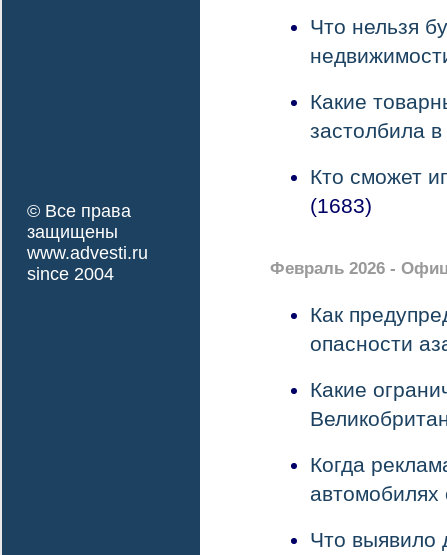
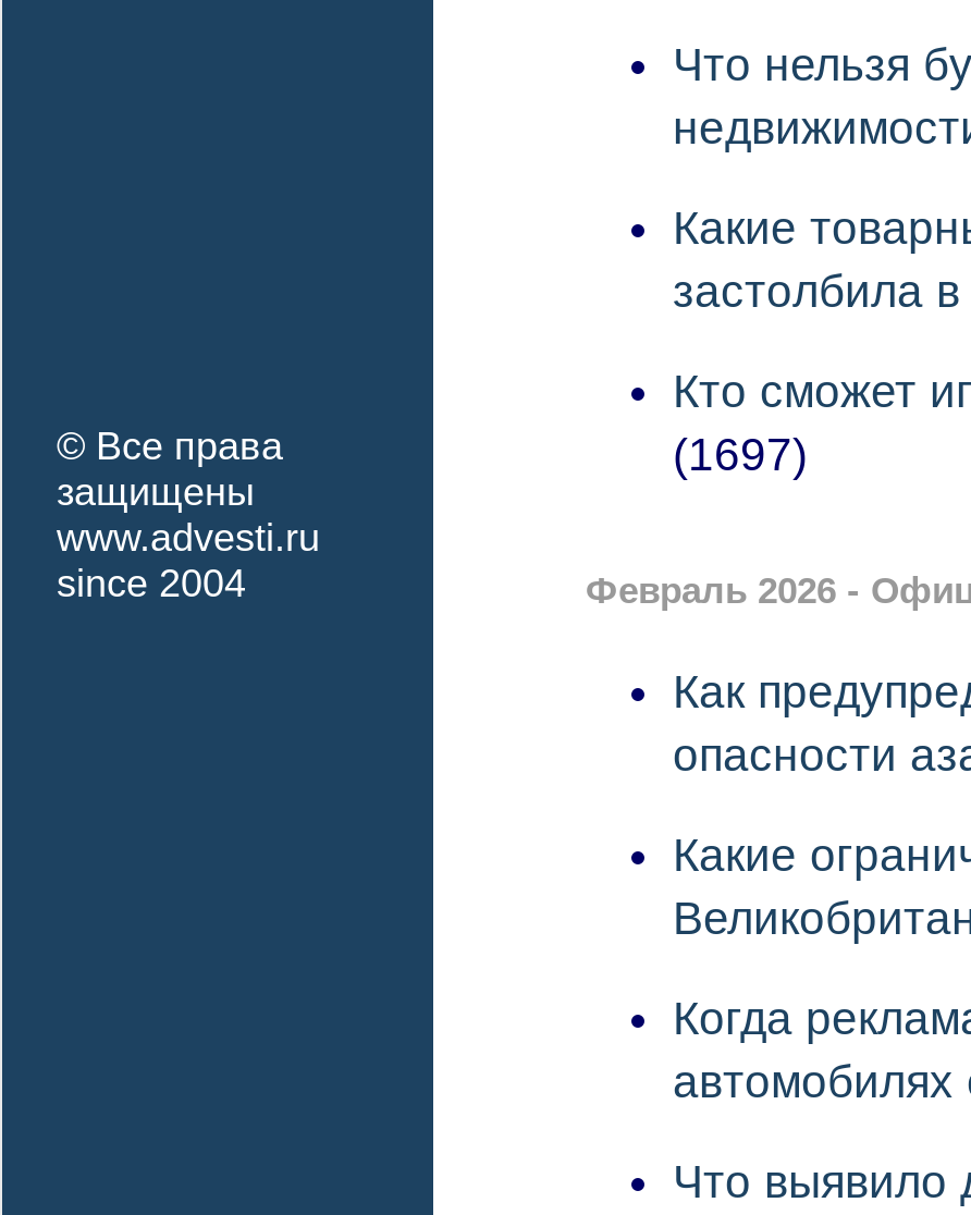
[310,194,372,217] (1683) -> [673,429,808,479] (1697)

